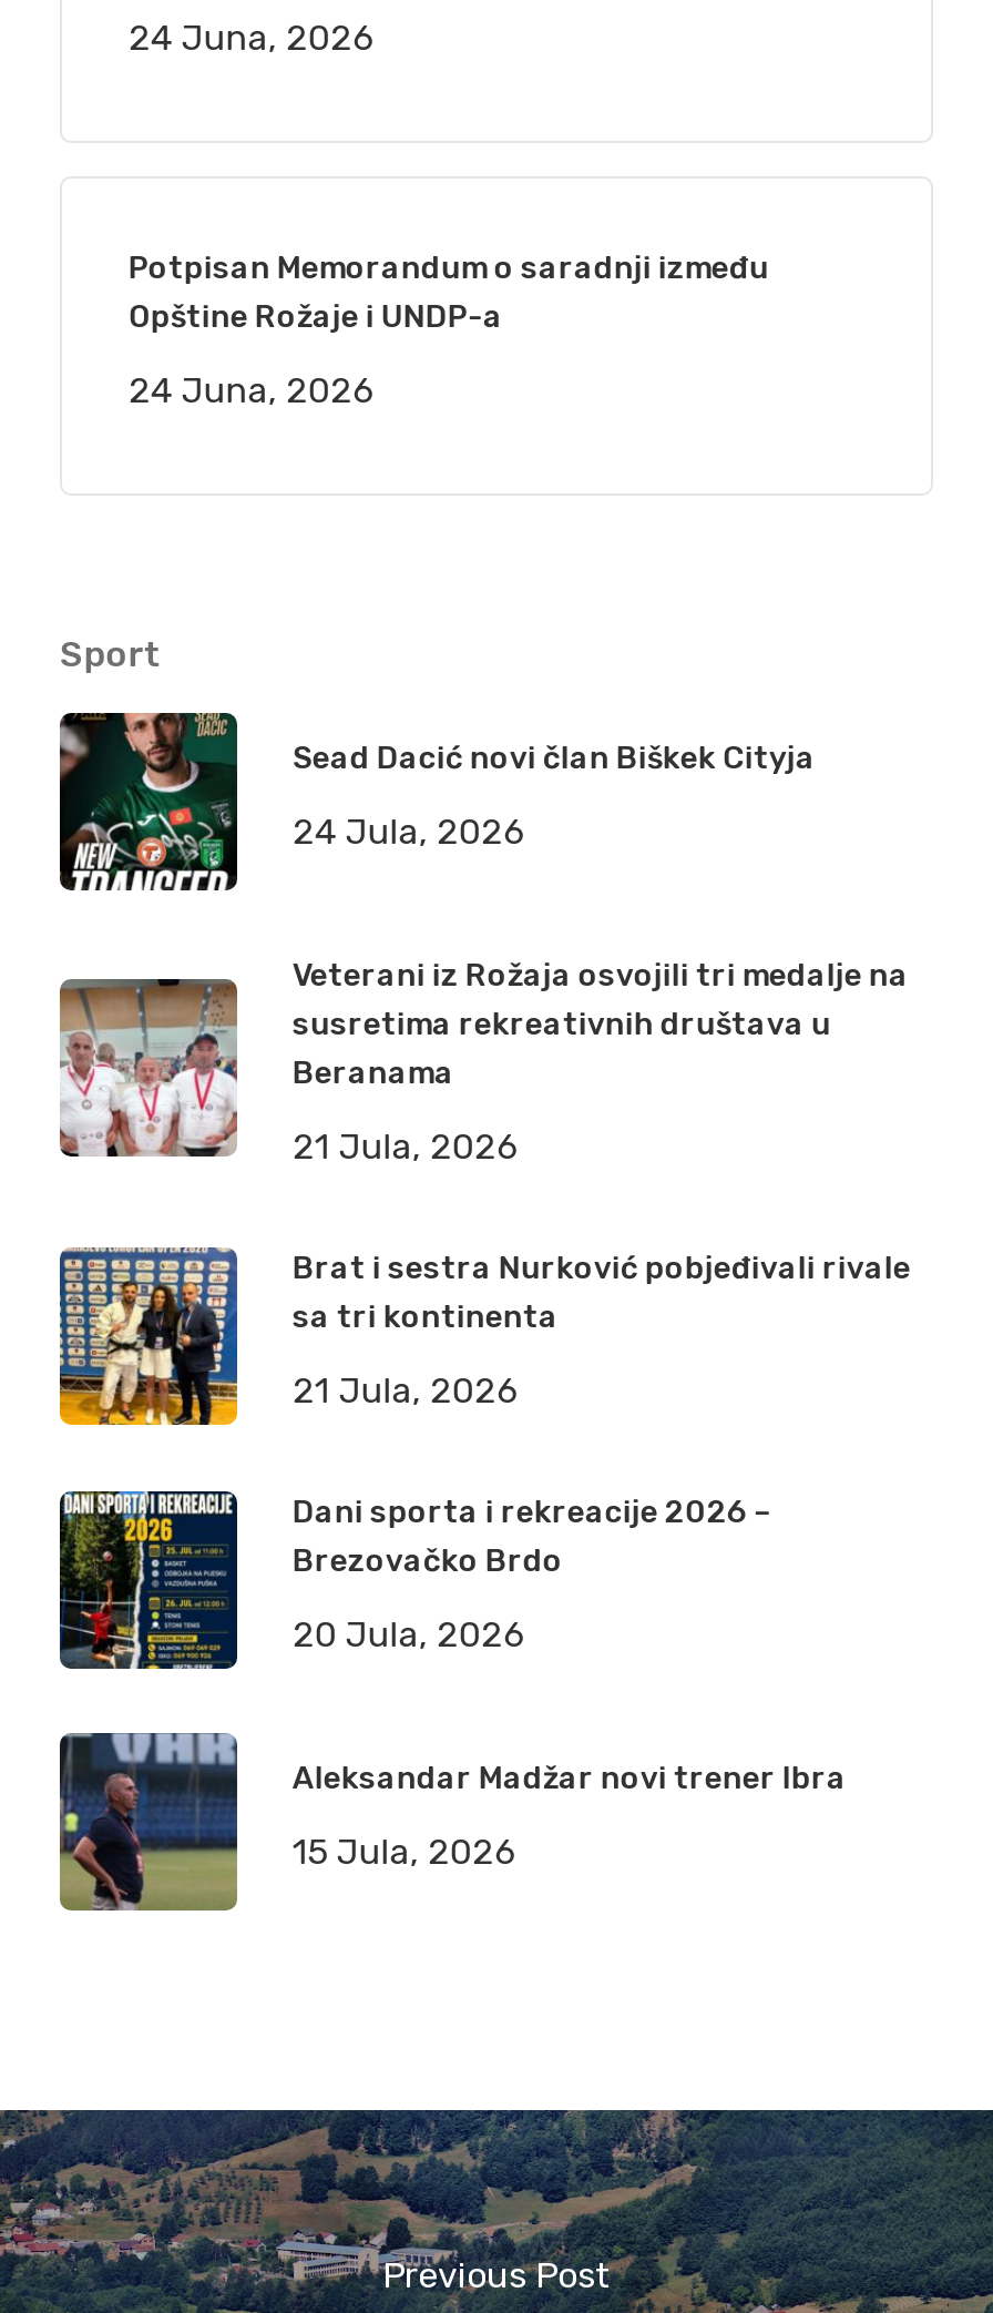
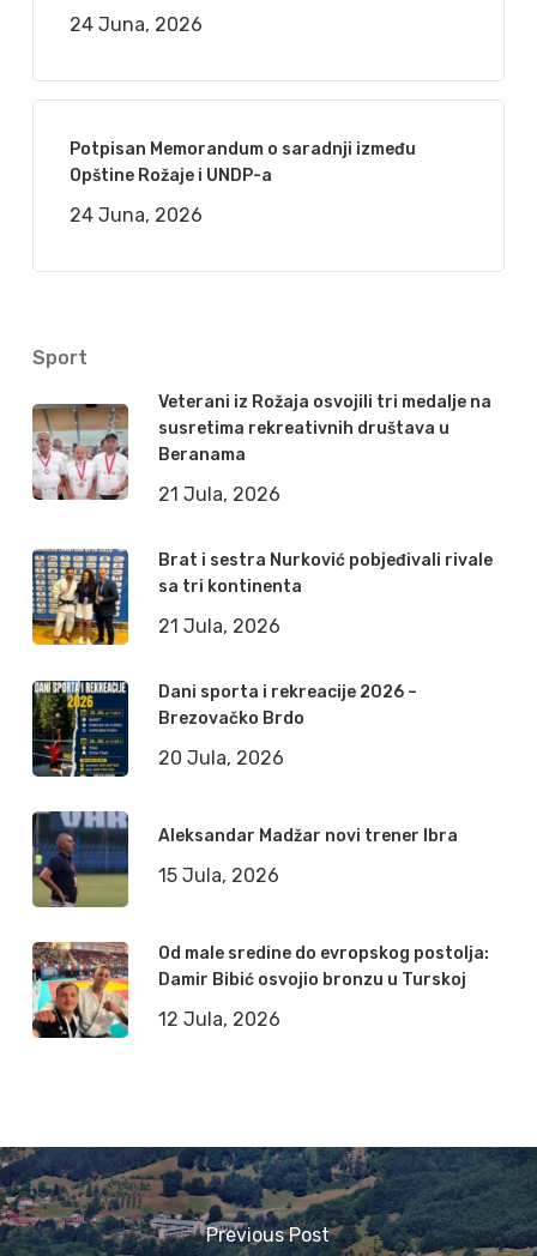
[58,710,815,894] [image] | Sead Dacić novi član Biškek Cityja | 24 Jula, 2026 -> none
moved [58,958,911,1873] -> [31,392,493,887]: [image] | Veterani iz Rožaja osvojili tri medalje na | susretima rekreativnih društava u | ... | Aleksandar Madžar novi trener Ibra | 15 Jula, 2026
none -> [31,941,489,1039] [image] | Od male sredine do evropskog postolja: | Damir Bibić osvojio bronzu u Turskoj | 12 Jula, 2026

